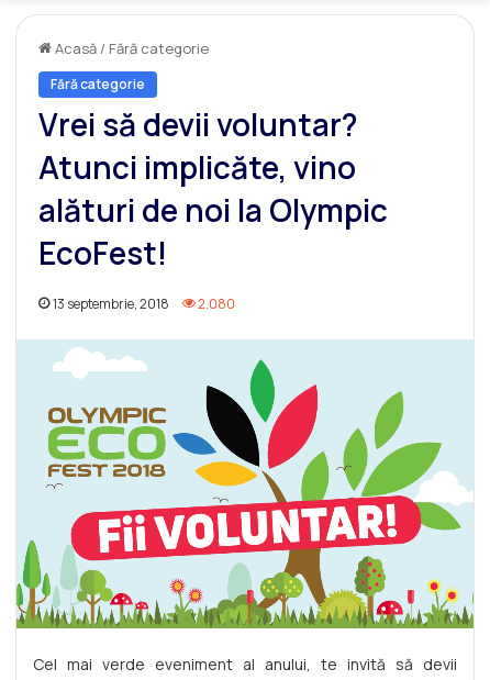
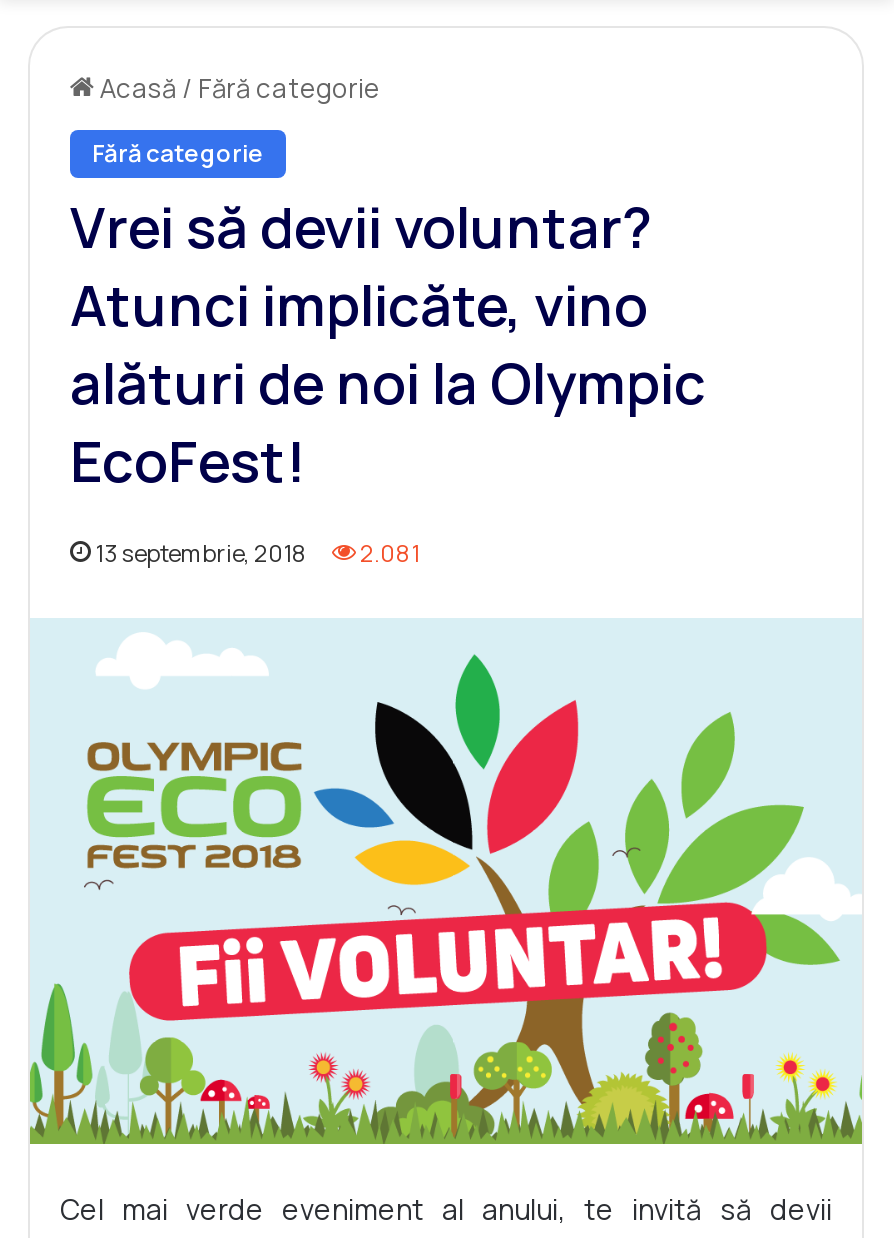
[53,295,235,314] 13 septembrie, 2018 2.080 -> [96,537,420,571] 13 septembrie, 2018 2.081

